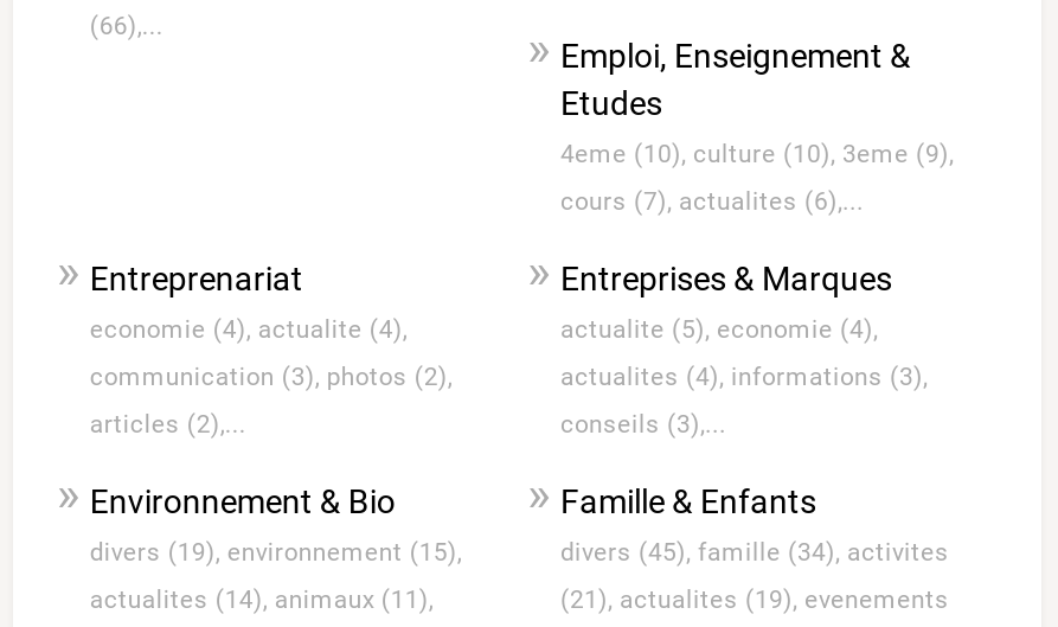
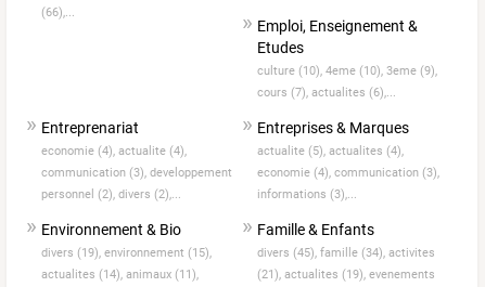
[560,138,954,169] 4eme (10), culture (10), 3eme (9), -> [257,64,437,78] culture (10), 4eme (10), 3eme (9),
[560,314,878,344] actualite (5), economie (4), -> [257,144,404,158] actualite (5), actualites (4),
[90,361,452,392] communication (3), photos (2), -> [42,165,233,180] communication (3), developpement
[560,361,928,392] actualites (4), informations (3), -> [257,165,439,180] economie (4), communication (3),
[90,408,246,439] articles (2),... -> [42,187,182,201] personnel (2), divers (2),...
[560,408,726,439] conseils (3),... -> [257,187,357,201] informations (3),...

